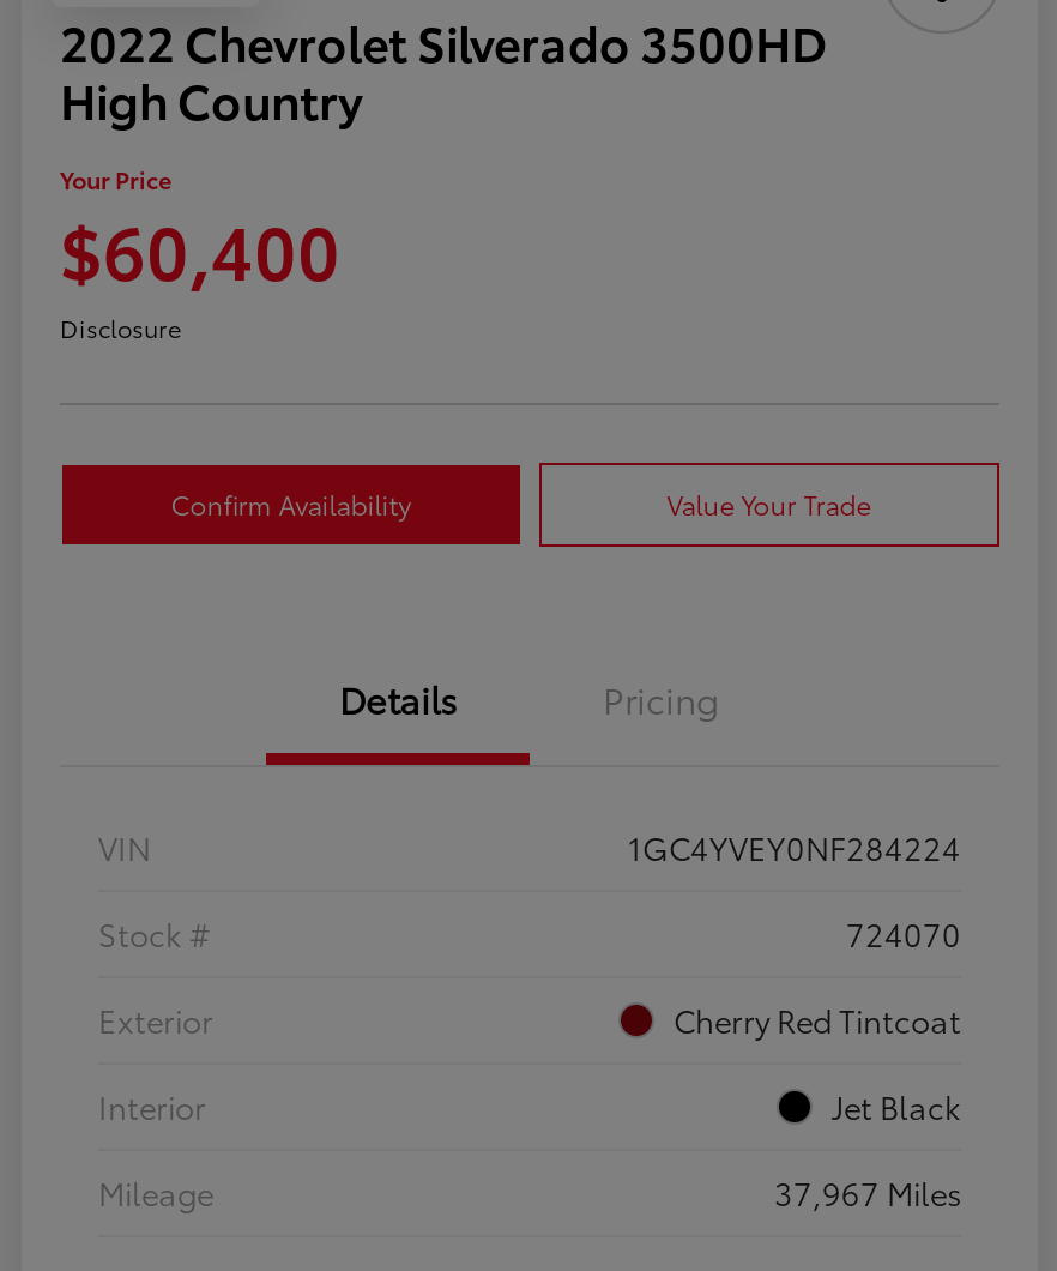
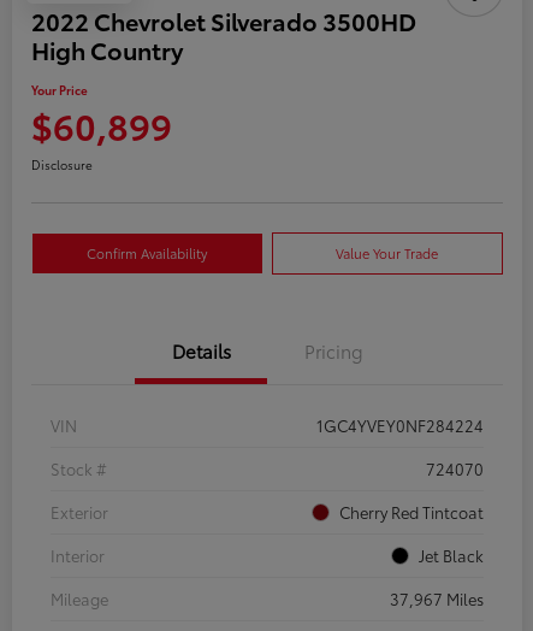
[60,198,340,301] $60,400 -> [31,99,172,151] $60,899

